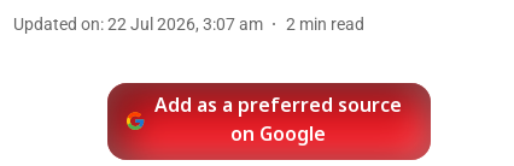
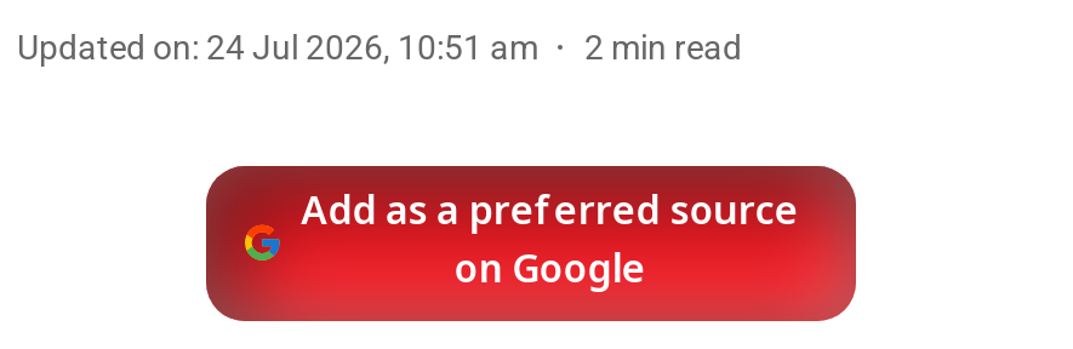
[13,14,263,33] Updated on: 22 Jul 2026, 3:07 am -> [17,27,538,66] Updated on: 24 Jul 2026, 10:51 am

